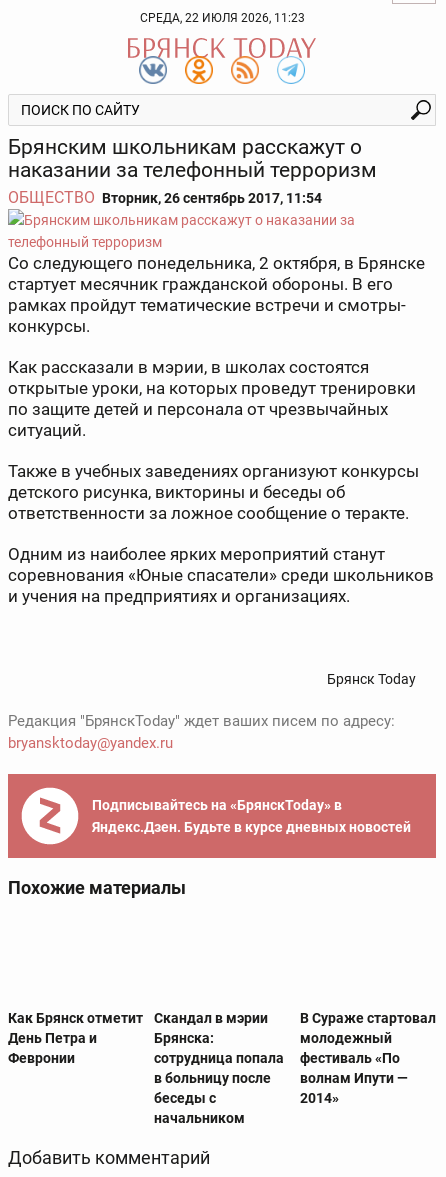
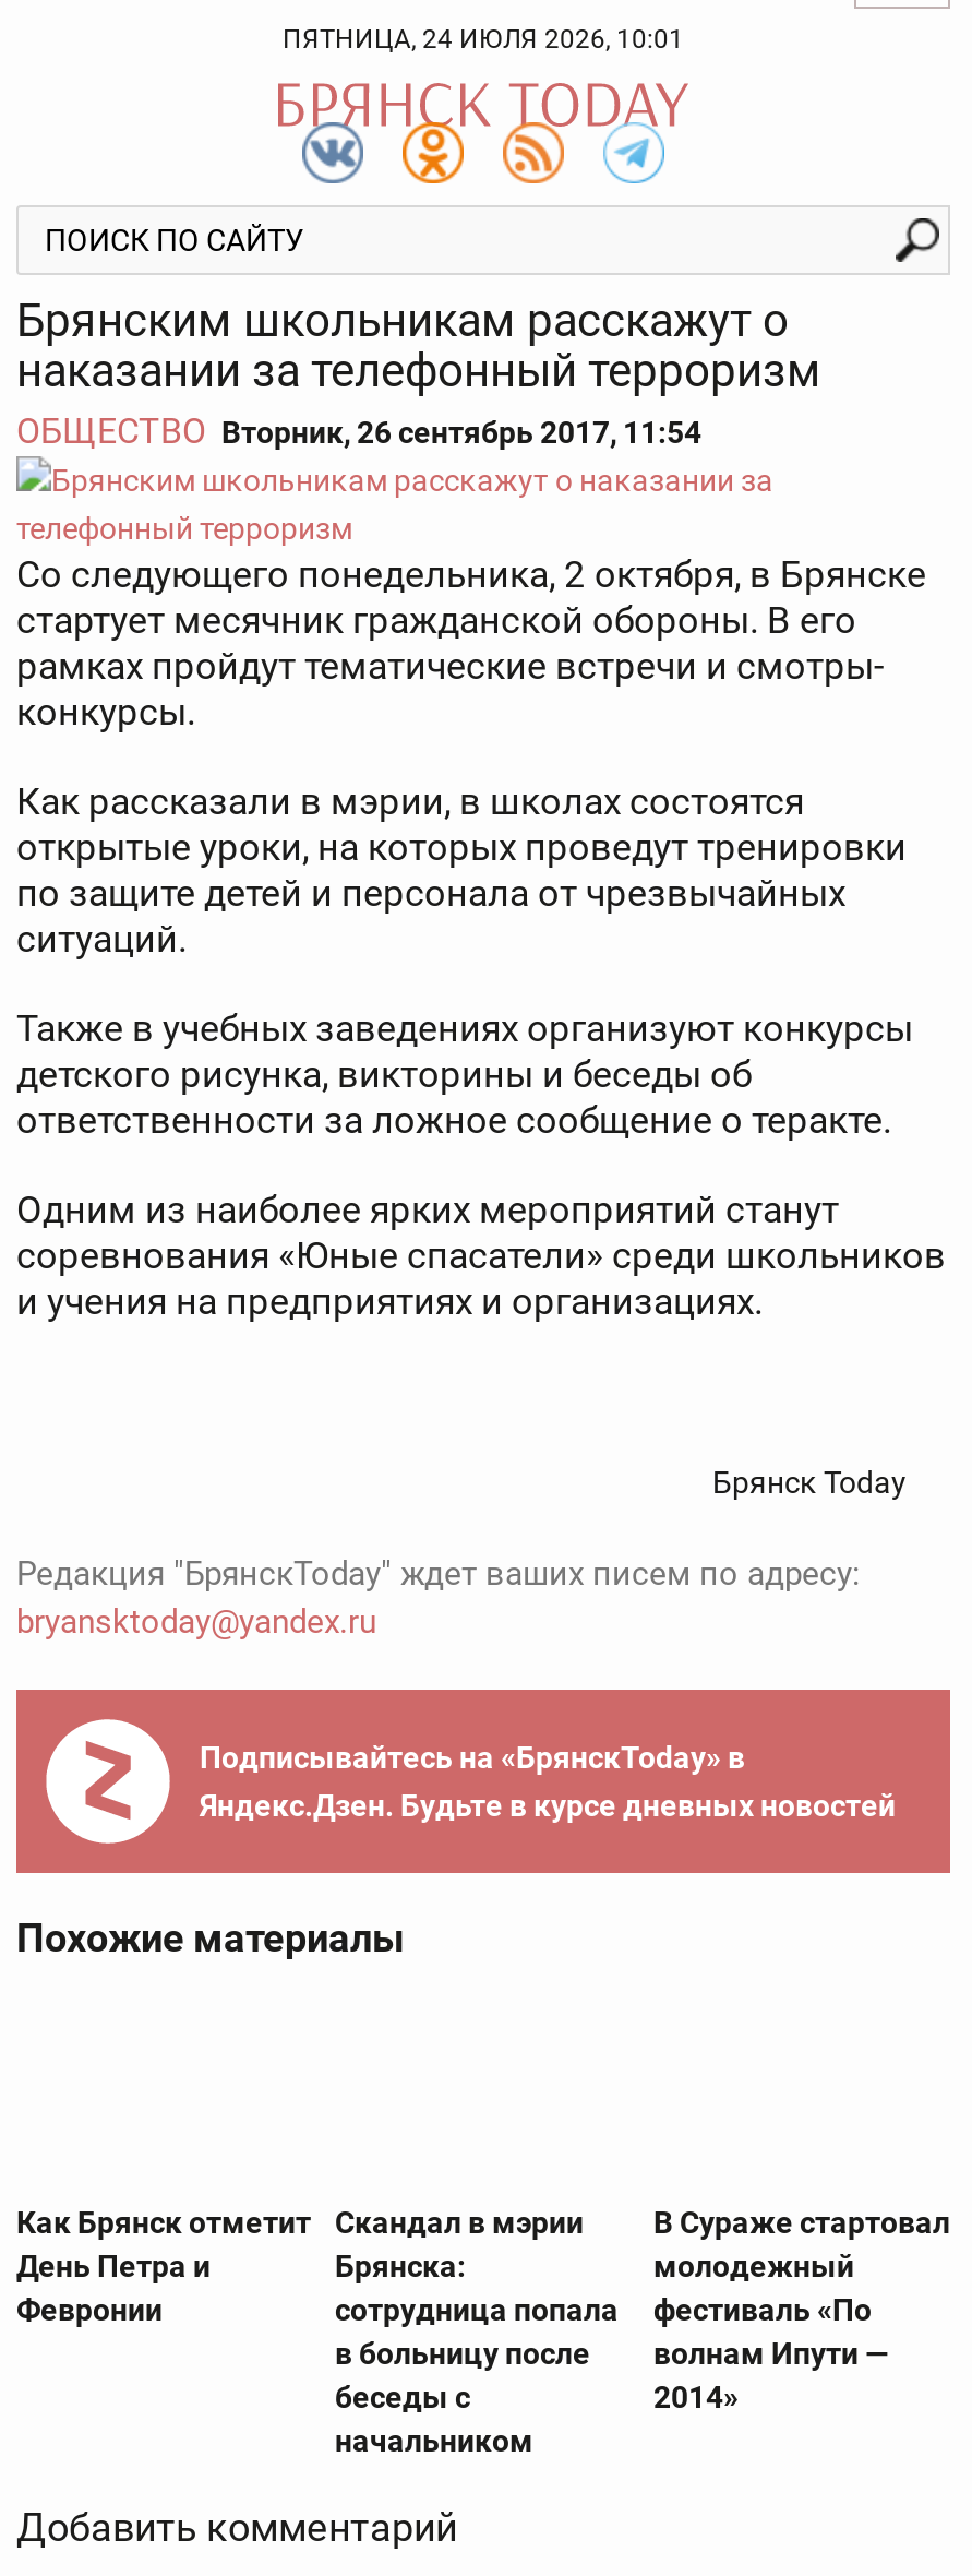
[139,11,304,25] СРЕДА, 22 ИЮЛЯ 2026, 11:23 -> [283,24,684,55] ПЯТНИЦА, 24 ИЮЛЯ 2026, 10:01

